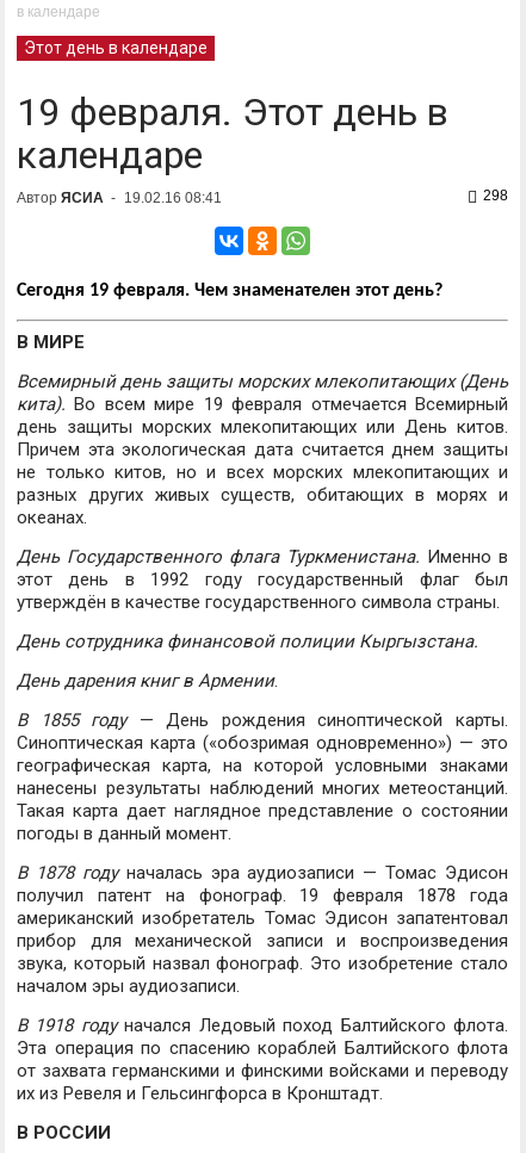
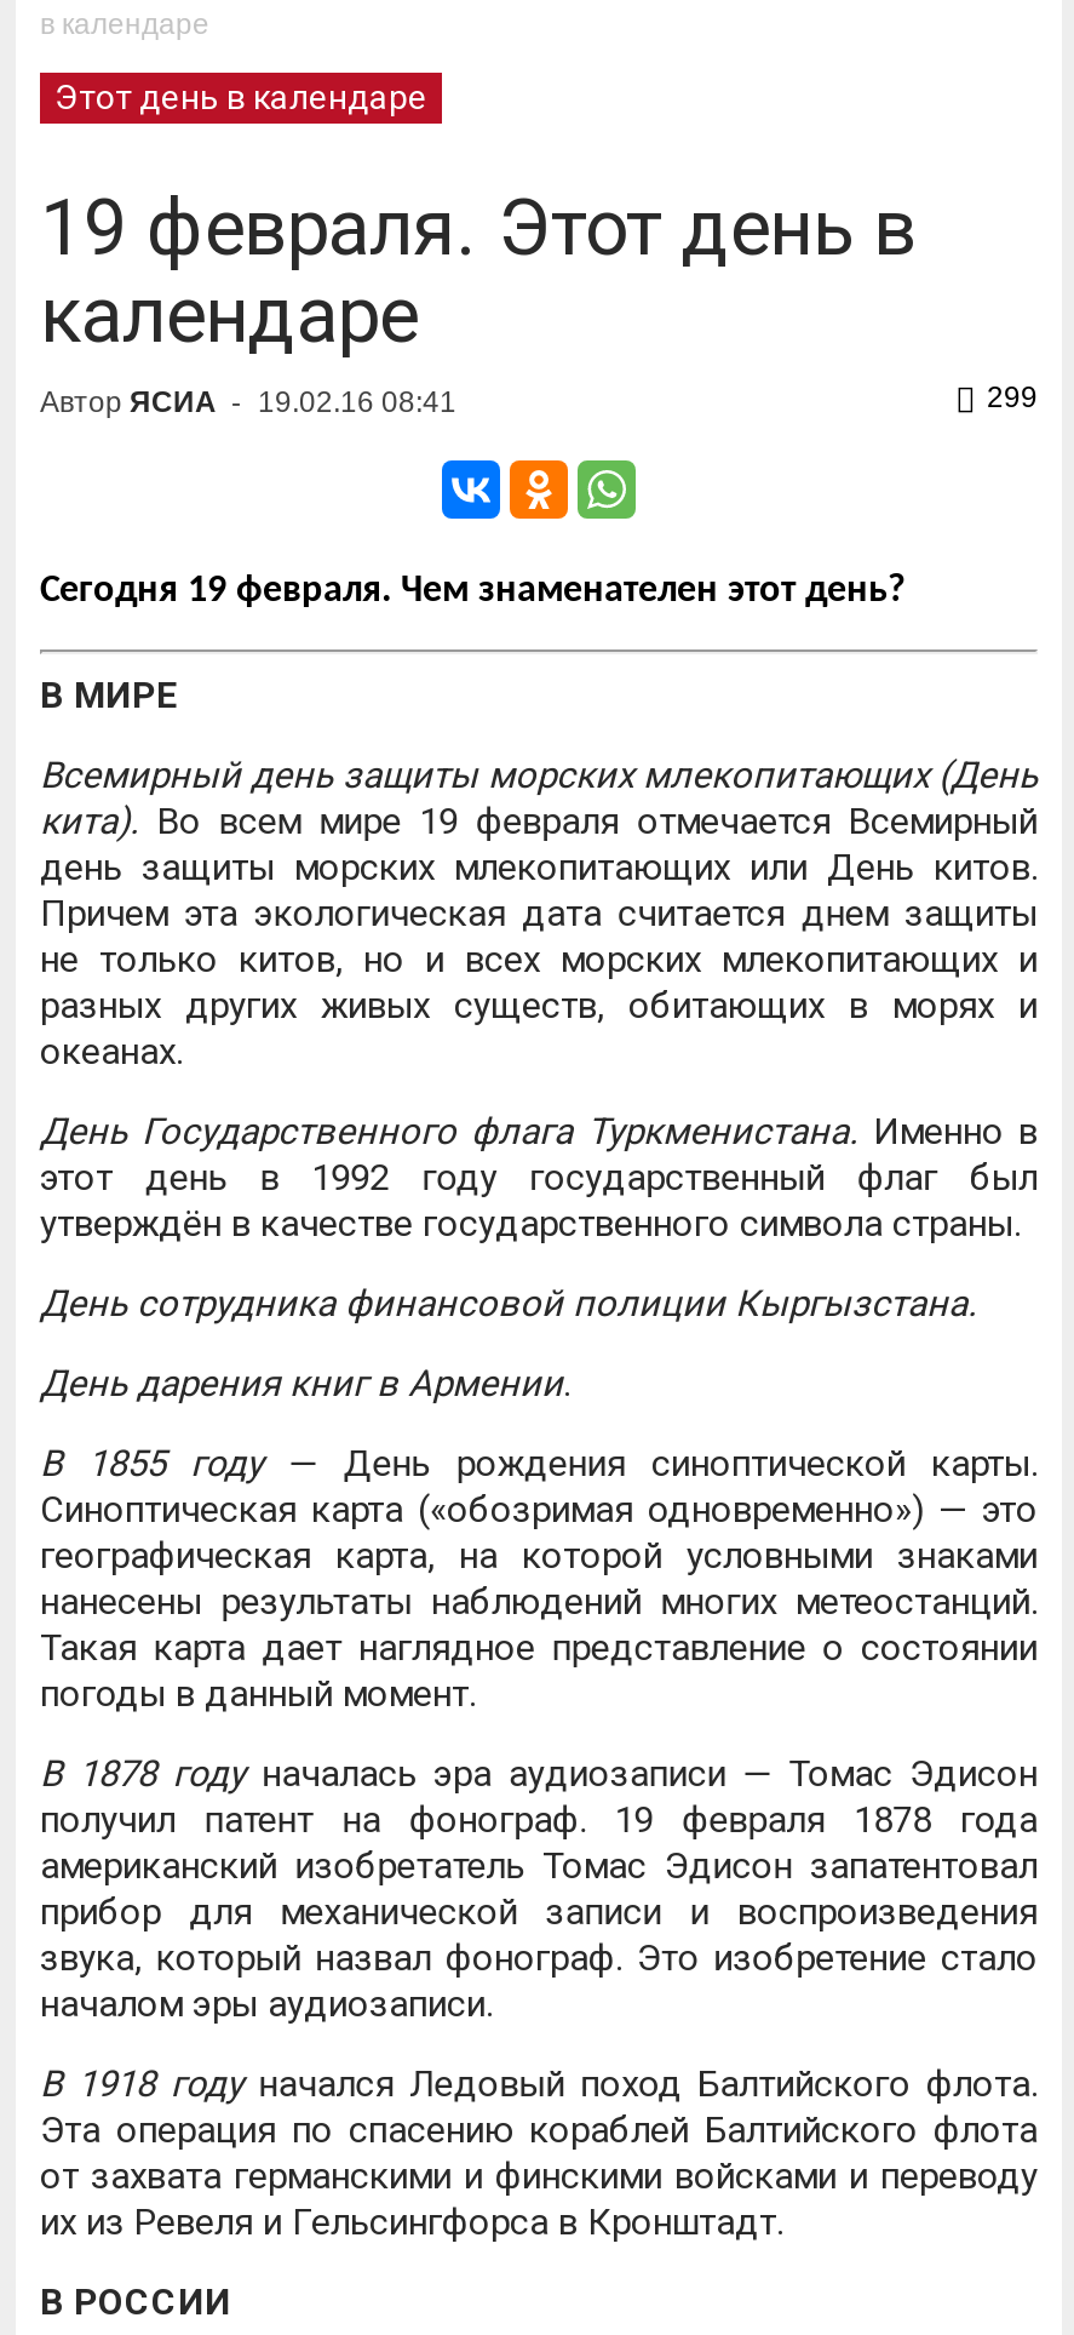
[483,187,508,204] 298 -> [987,380,1038,414] 299

